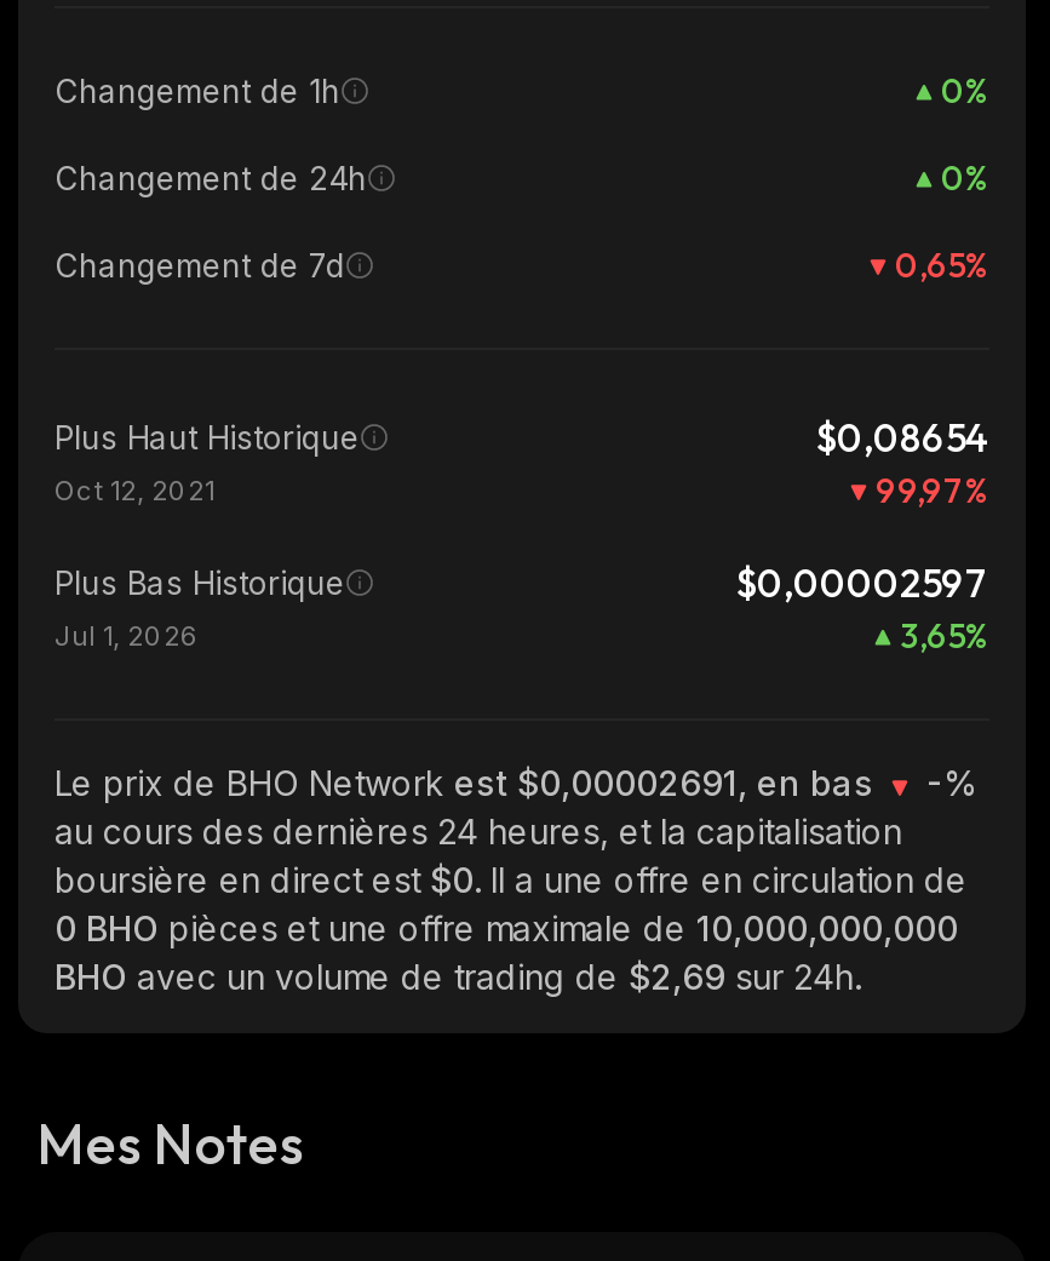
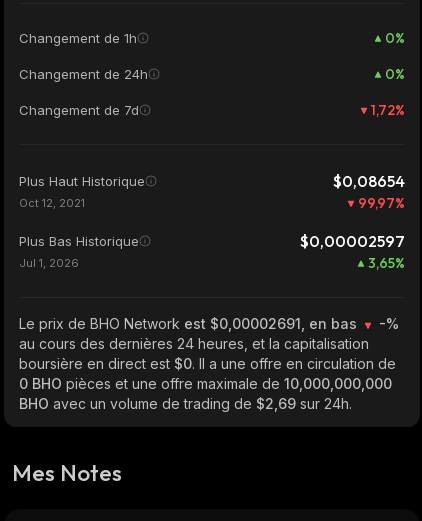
[895,243,989,287] 0,65% -> [371,101,405,119] 1,72%

